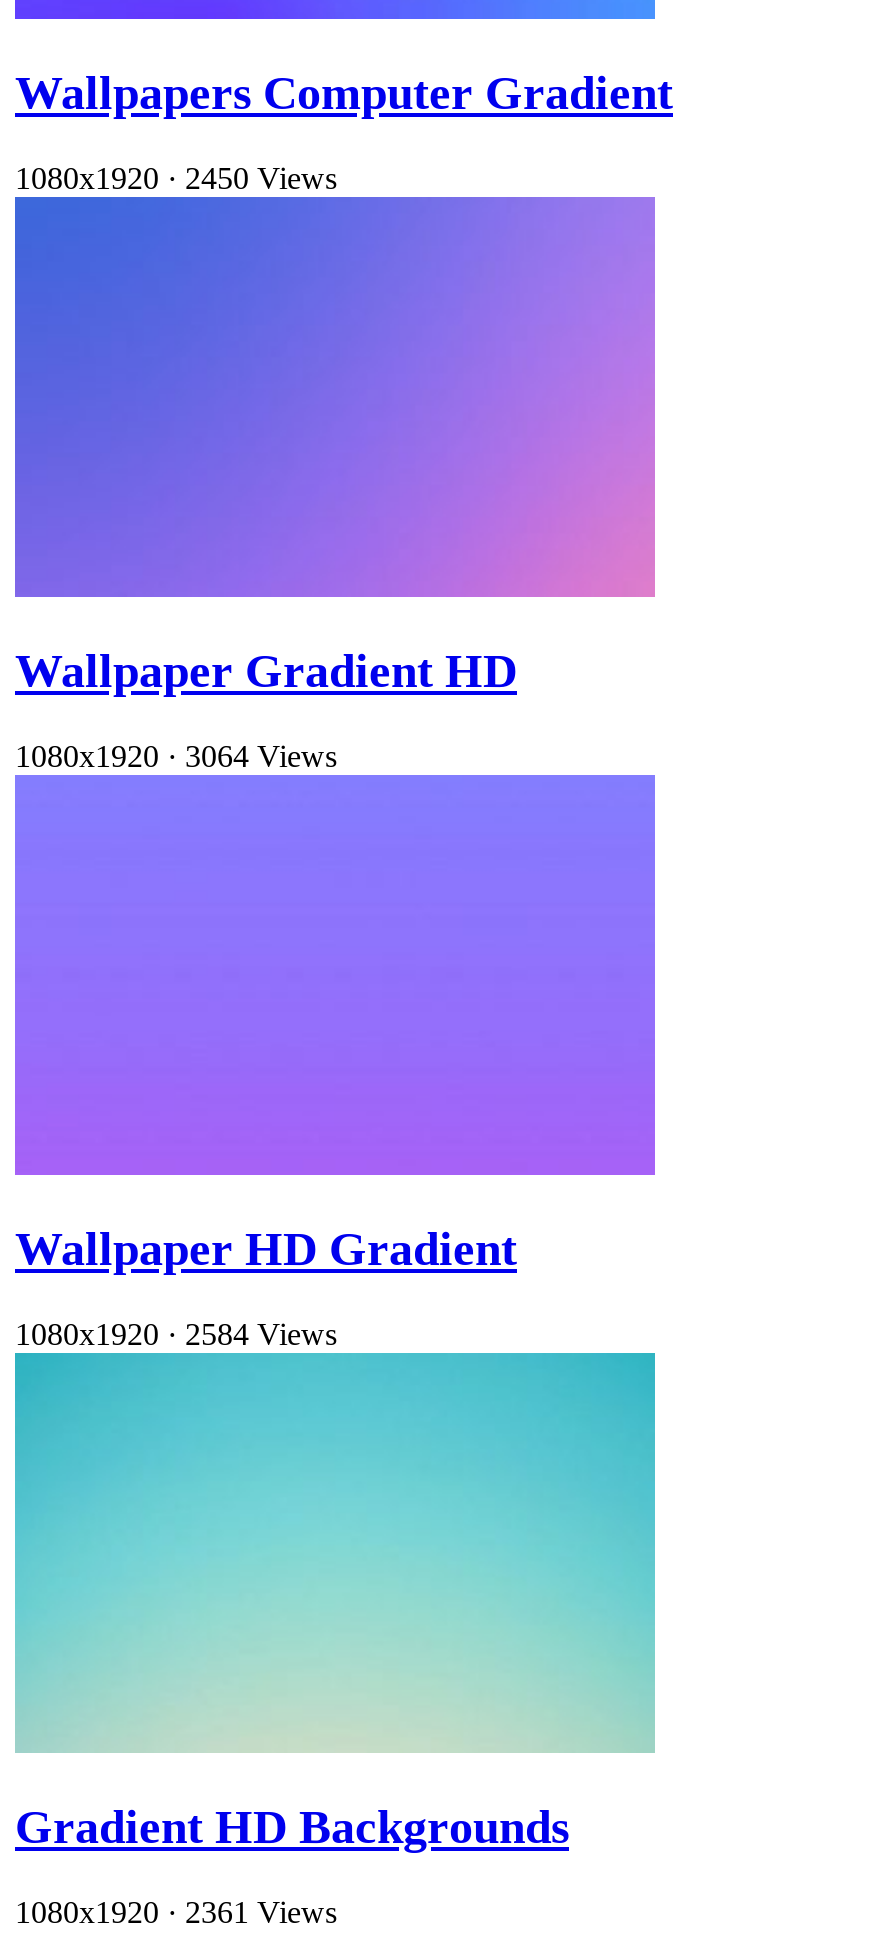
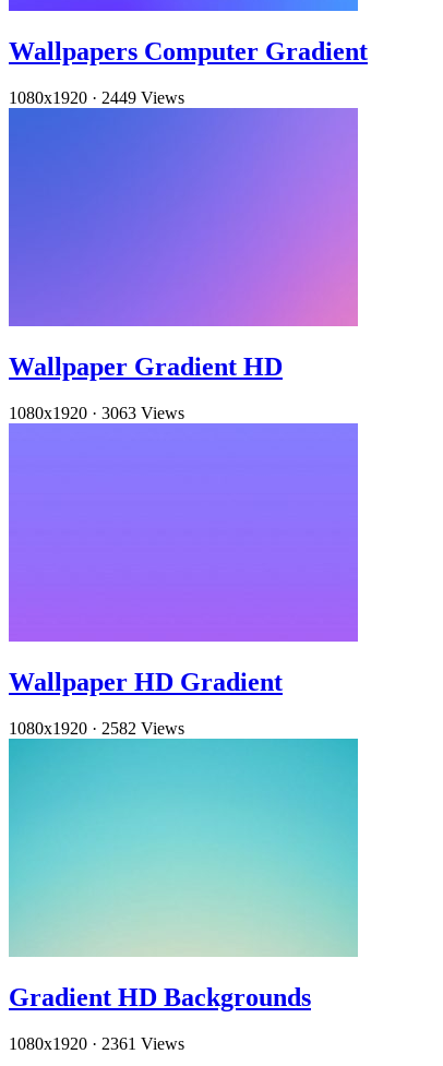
[15,162,337,196] 1080x1920 · 2450 Views -> [9,89,184,107] 1080x1920 · 2449 Views
[15,739,337,773] 1080x1920 · 3064 Views -> [9,404,184,422] 1080x1920 · 3063 Views
[15,1317,337,1351] 1080x1920 · 2584 Views -> [9,719,184,737] 1080x1920 · 2582 Views

